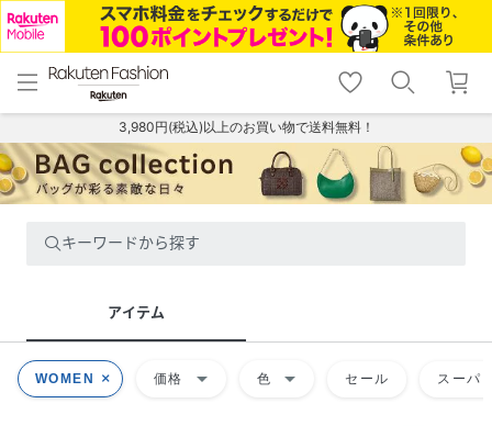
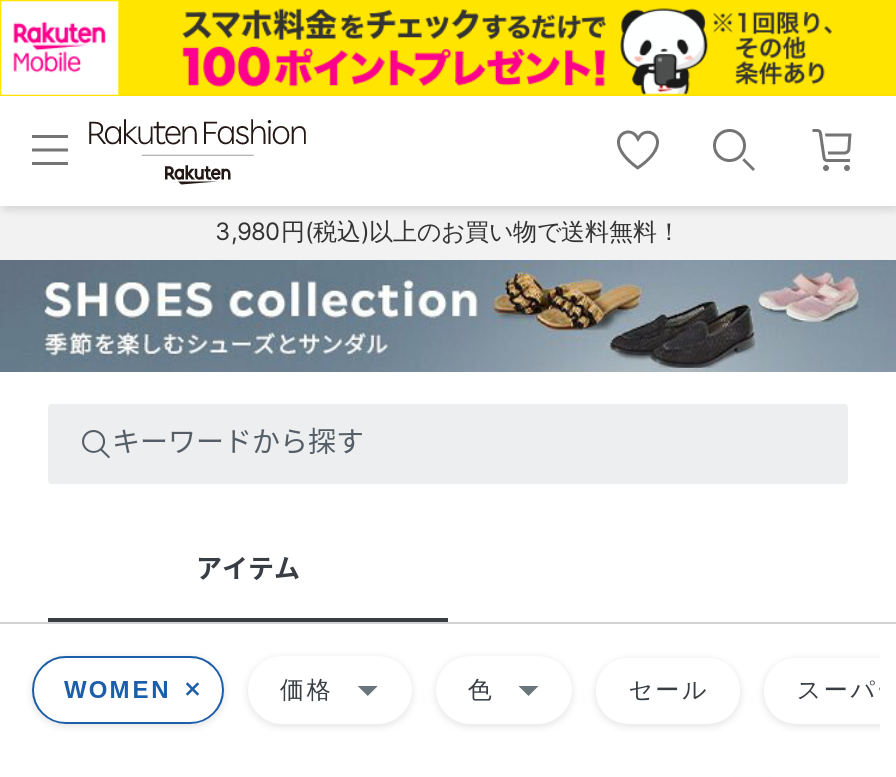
[3,143,489,204] [image] -> [6,258,890,374] [image]

